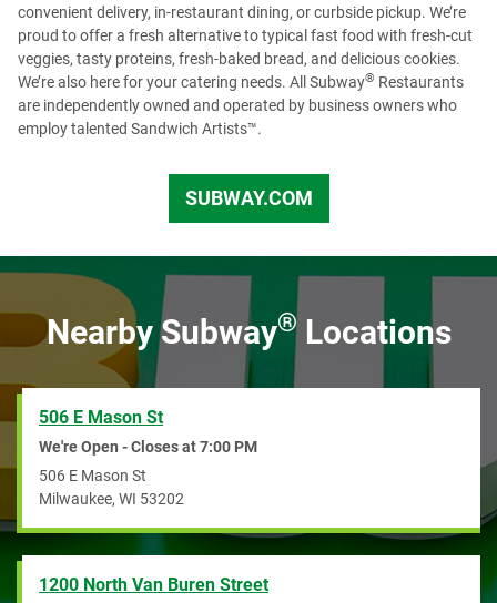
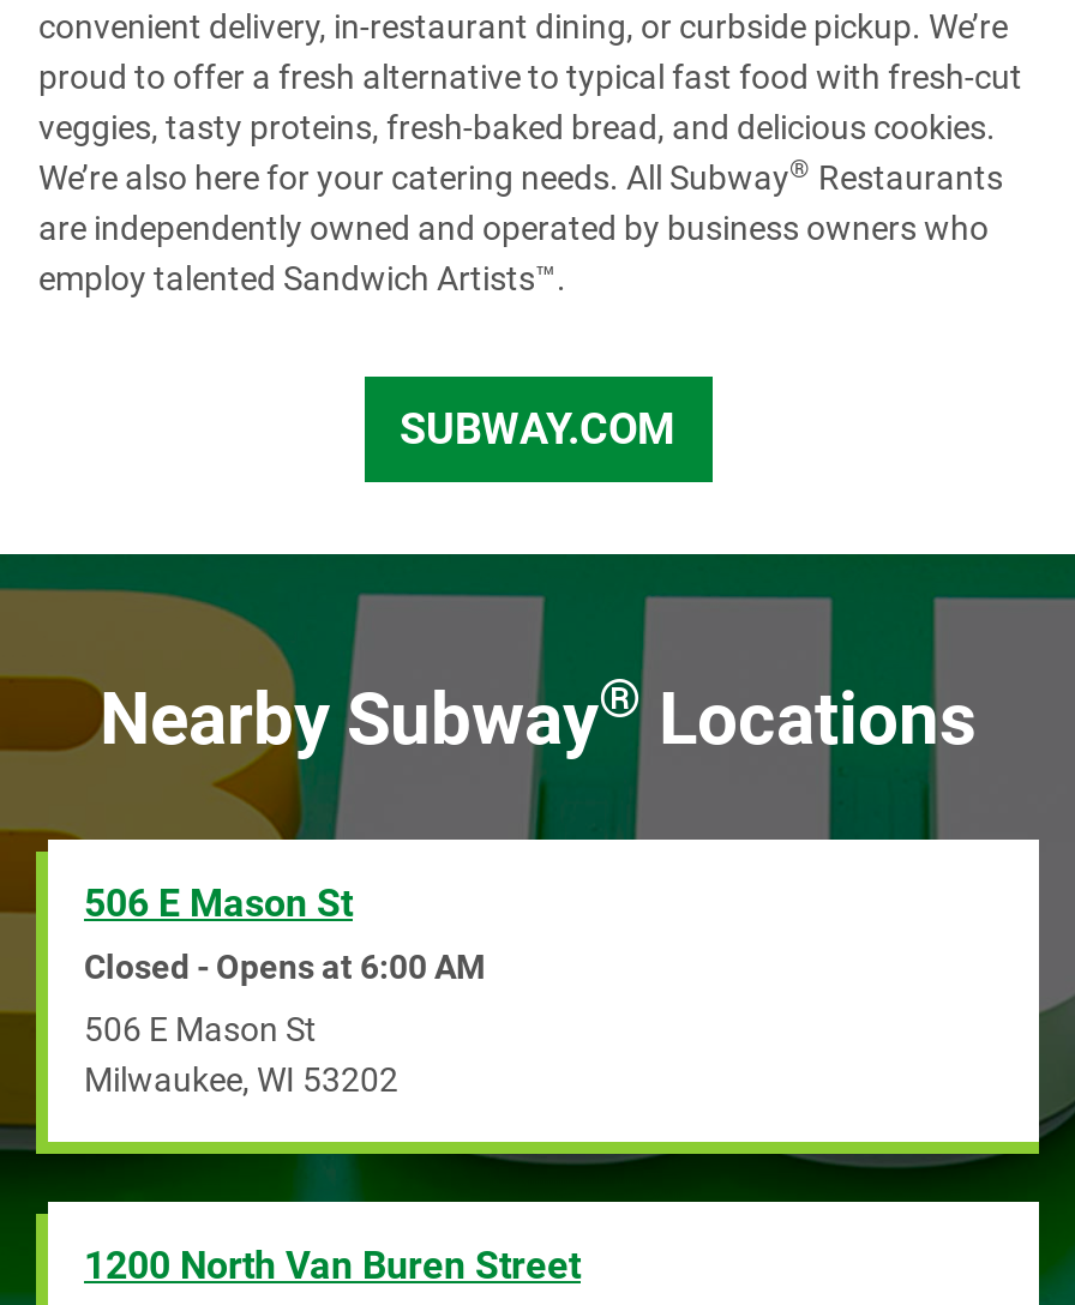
[39,438,257,456] We're Open - Closes at 7:00 PM -> [84,949,485,987] Closed - Opens at 6:00 AM

